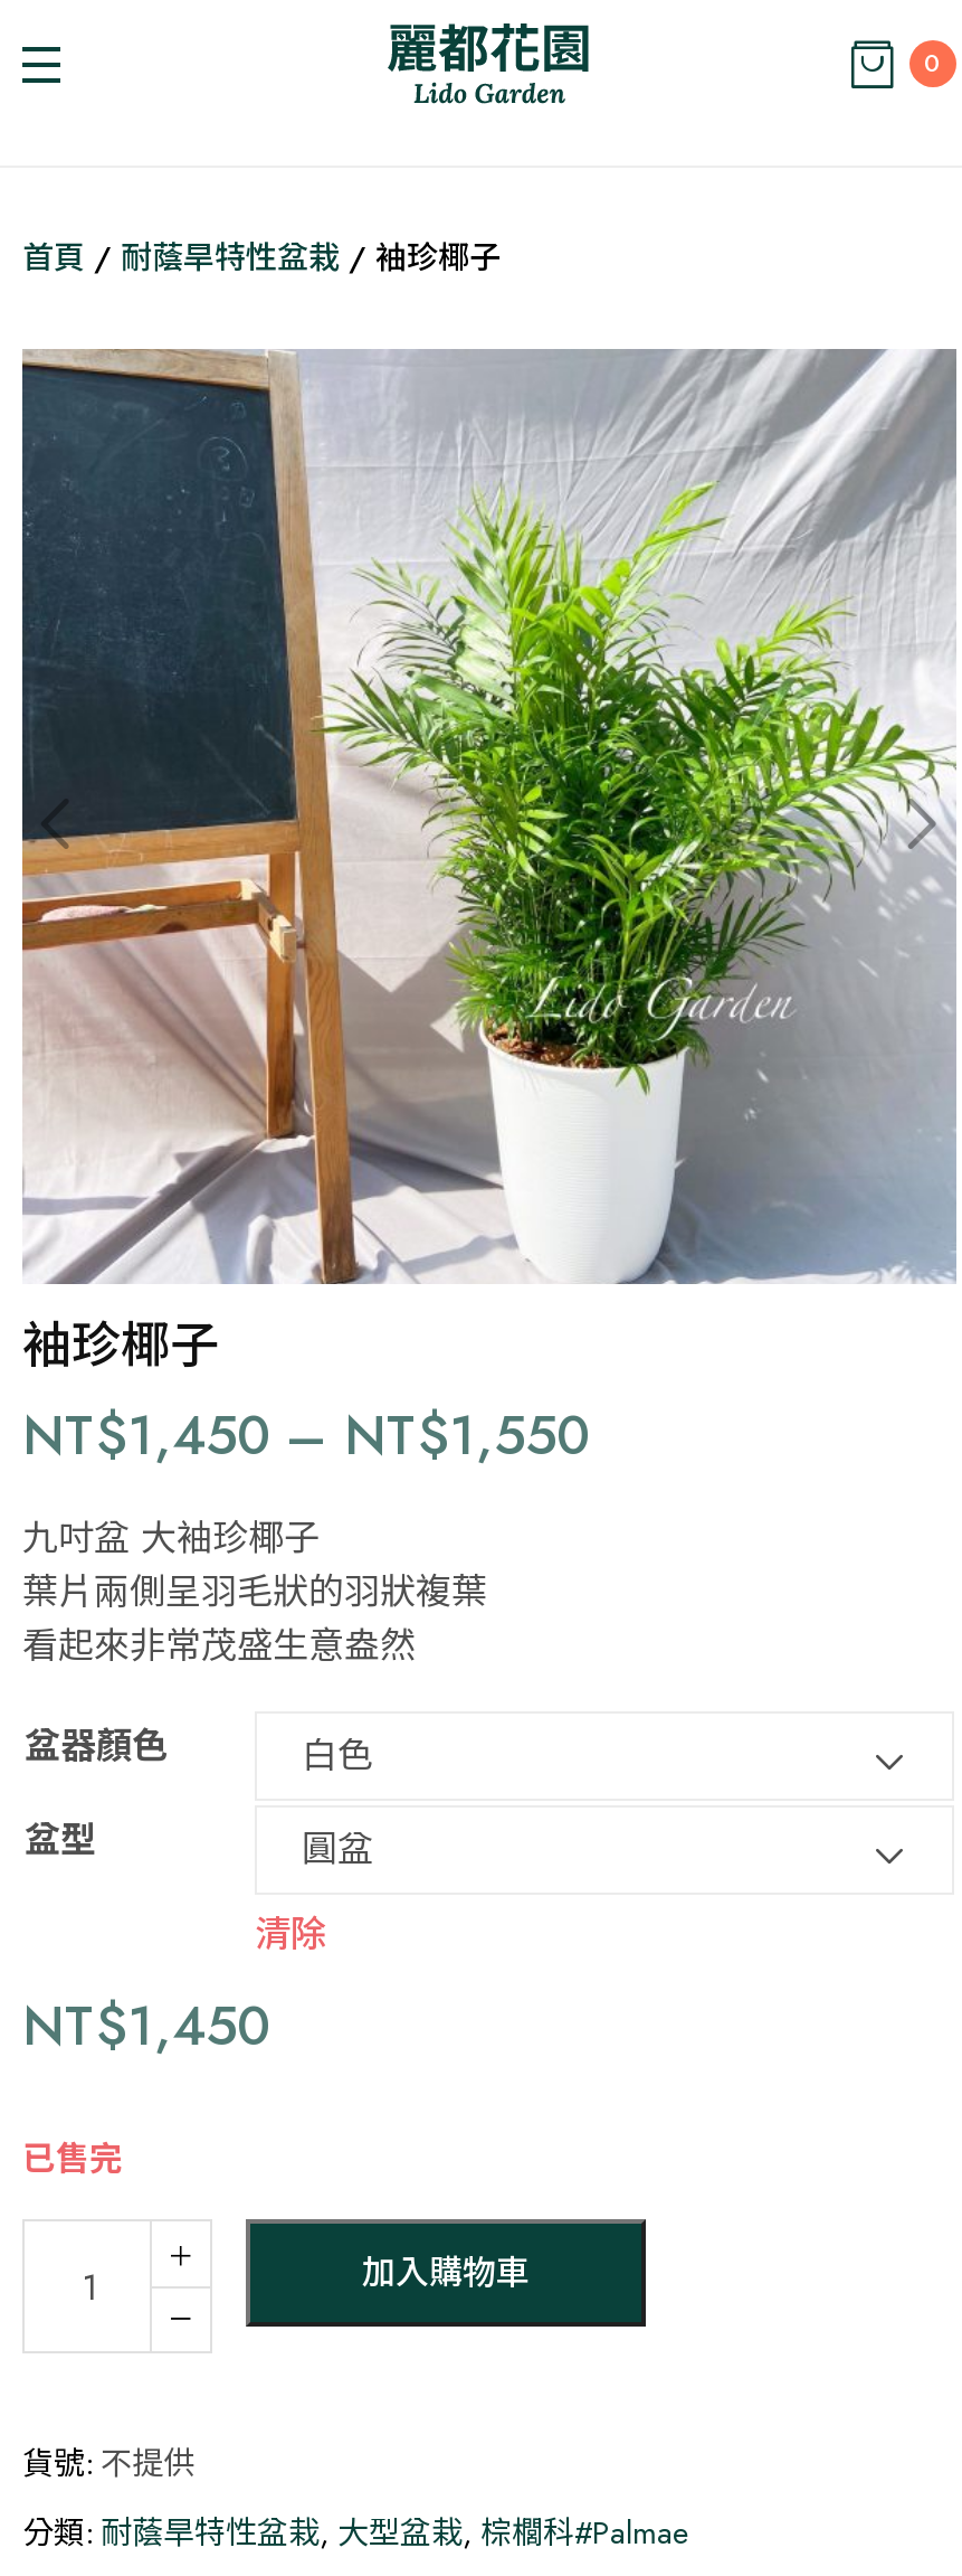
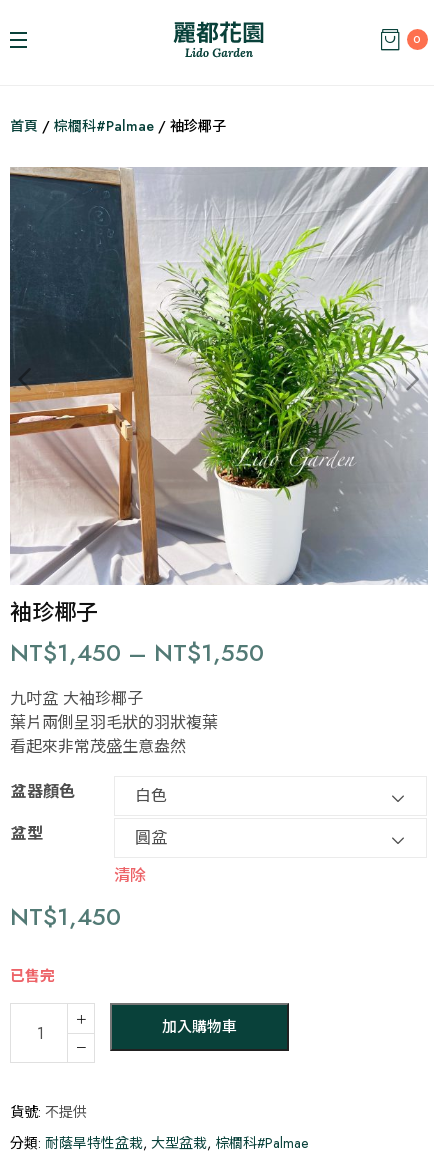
[22,235,501,280] 首頁/耐蔭旱特性盆栽/ 袖珍椰子 -> [10,116,226,136] 首頁/棕櫚科#Palmae / 袖珍椰子

